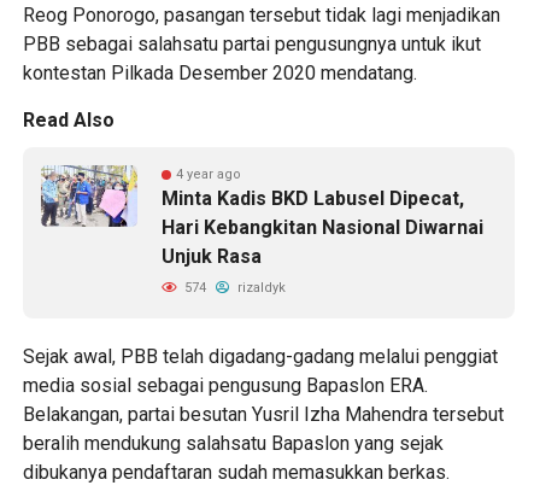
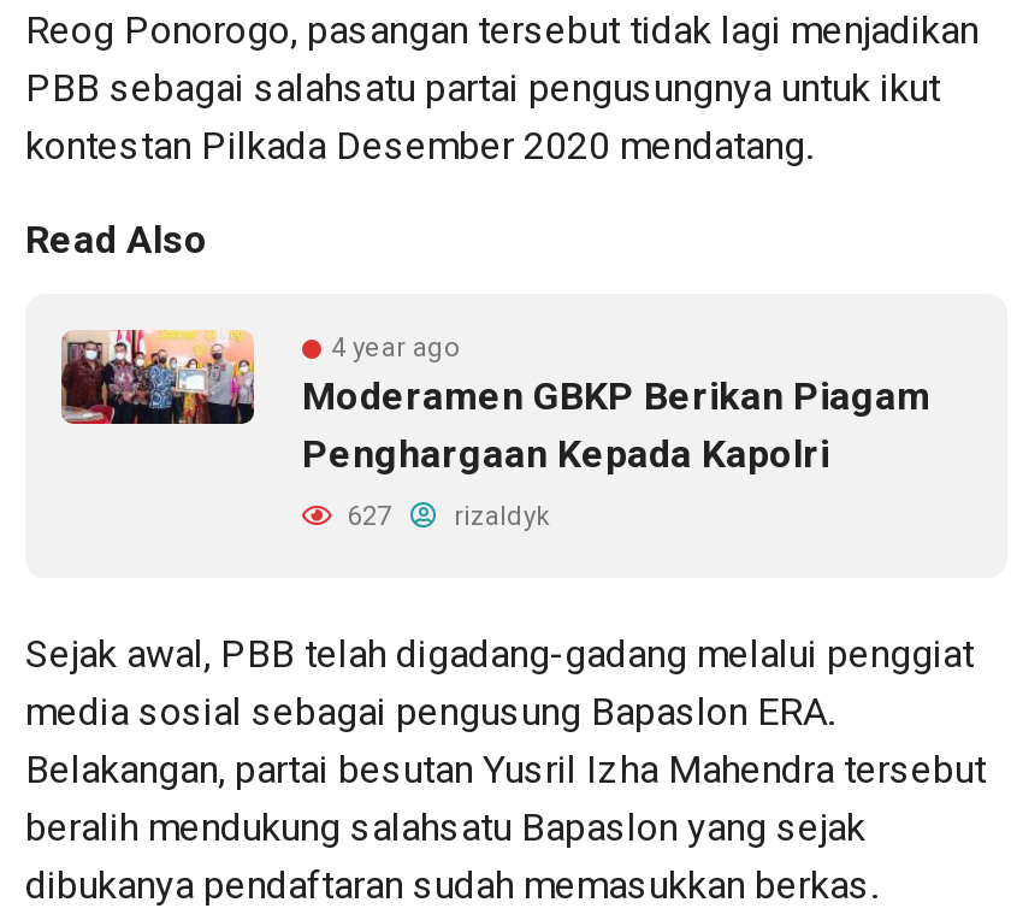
[40,164,483,268] [image] | Minta Kadis BKD Labusel Dipecat, | Hari Kebangkitan Nasional Diwarnai | Unjuk Rasa -> [61,328,930,476] [image] | Moderamen GBKP Berikan Piagam | Penghargaan Kepada Kapolri
[181,280,286,295] 574 rizaldyk -> [341,500,550,532] 627 rizaldyk

